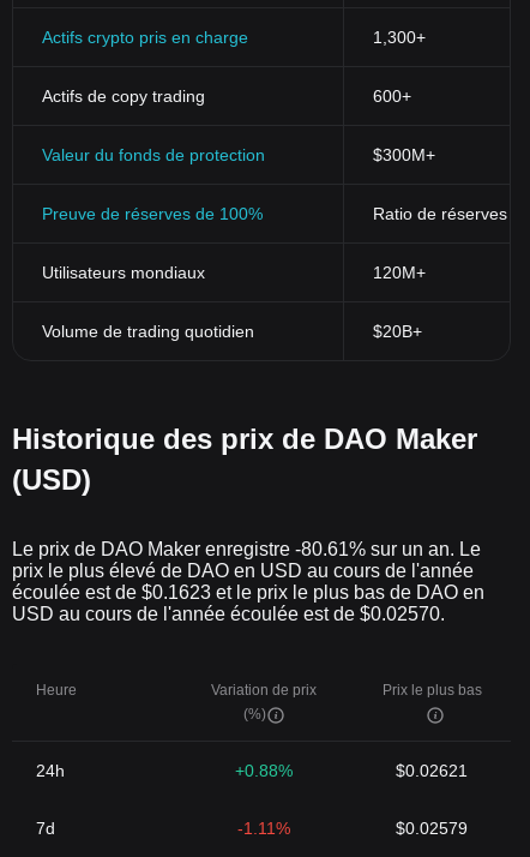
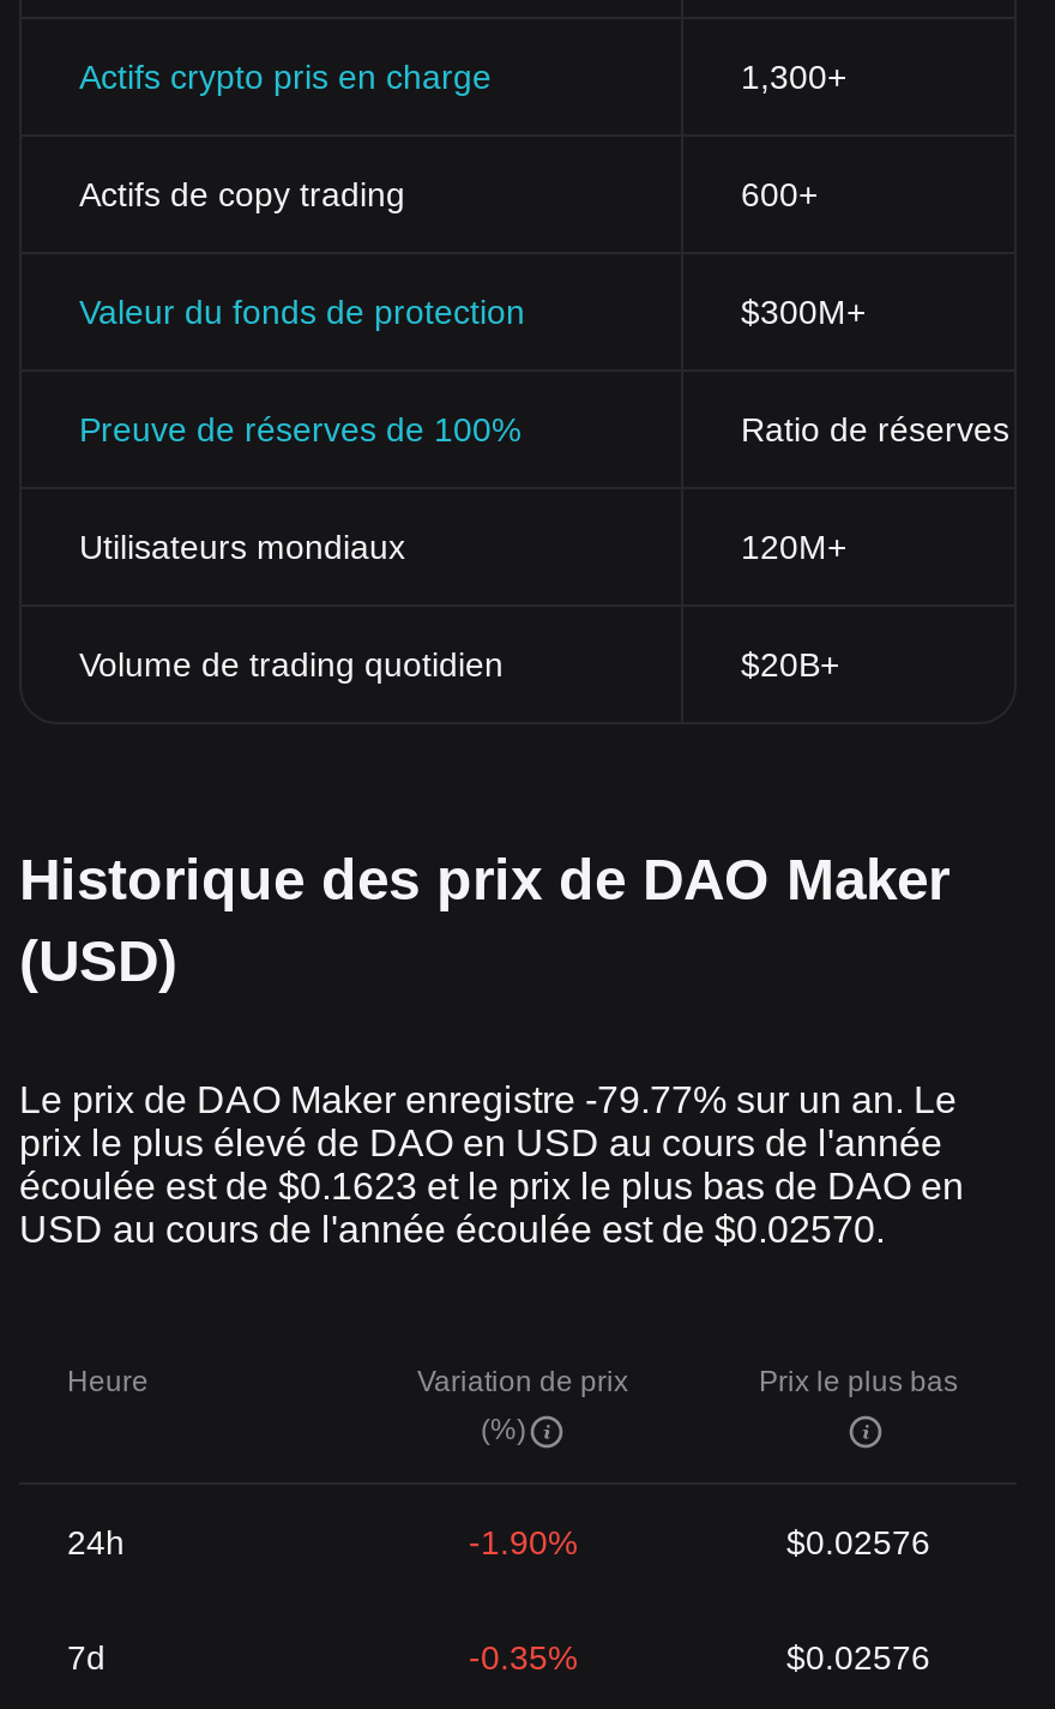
[12,539,481,559] Le prix de DAO Maker enregistre -80.61% sur un an. Le -> [19,1079,957,1120] Le prix de DAO Maker enregistre -79.77% sur un an. Le
[235,761,293,780] +0.88% -> [469,1523,577,1561] -1.90%
[396,761,468,780] $0.02621 -> [786,1523,930,1561] $0.02576
[237,819,290,838] -1.11% -> [469,1638,577,1677] -0.35%
[396,819,468,838] $0.02579 -> [786,1638,930,1677] $0.02576

